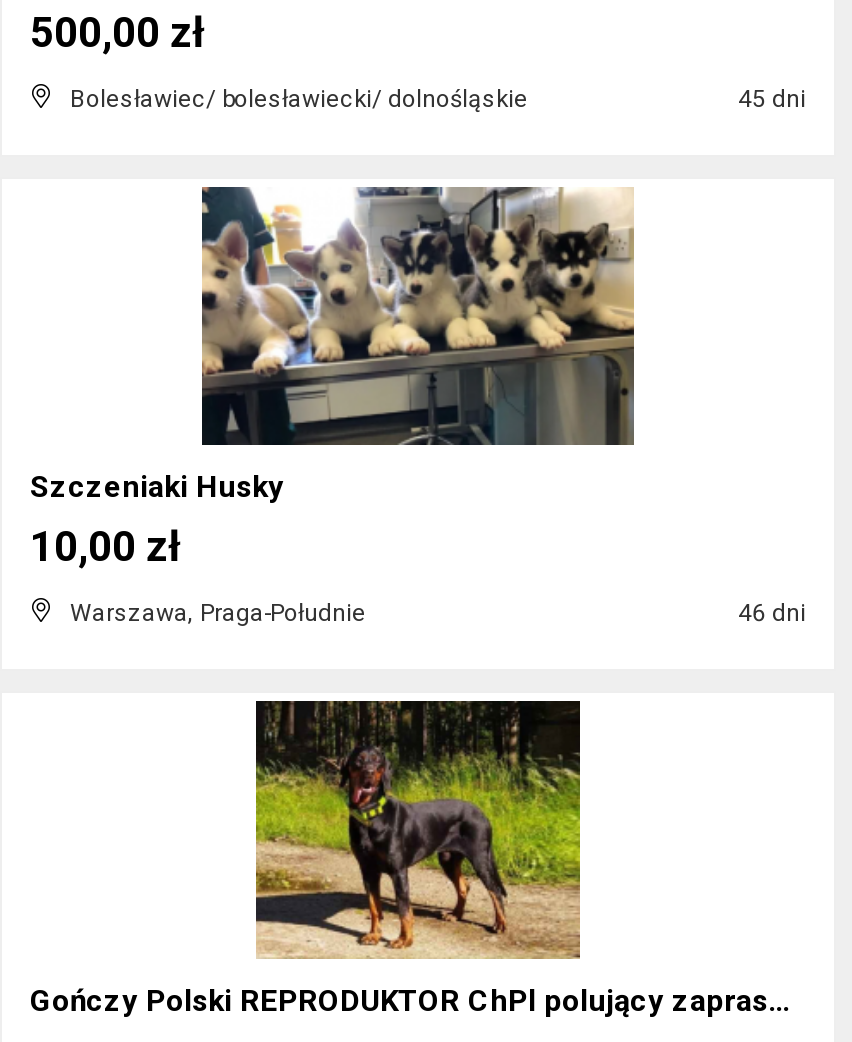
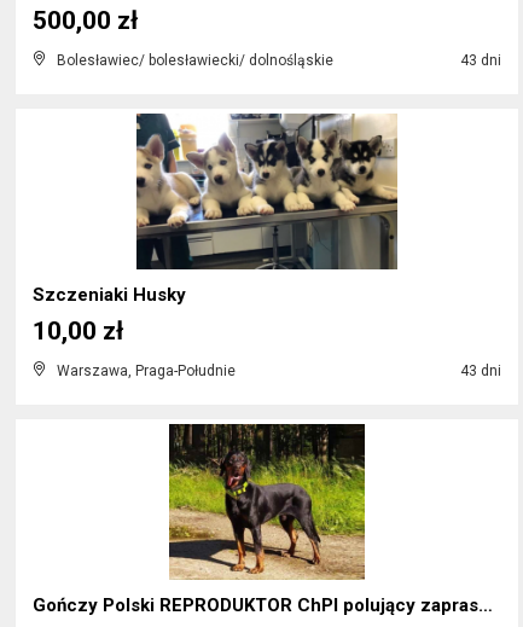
[732,85,806,113] 45 dni -> [457,52,501,69] 43 dni
[732,599,806,627] 46 dni -> [457,362,501,379] 43 dni

